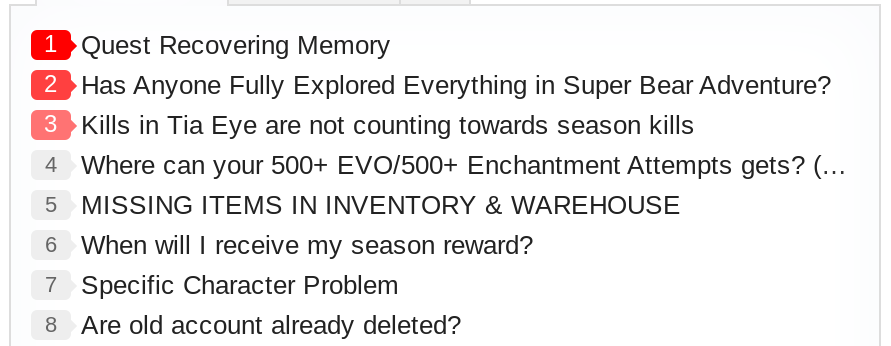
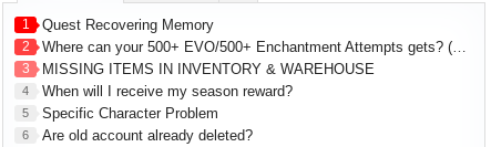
[44,71,831,177] Has Anyone Fully Explored Everything in Super Bear Adventure? | 3 | Kills in Tia Eye are not counting towards season kills | 4 -> none
[45,191,681,221] 5 MISSING ITEMS IN INVENTORY & WAREHOUSE -> [22,61,375,78] 3 MISSING ITEMS IN INVENTORY & WAREHOUSE
[45,231,533,261] 6 When will I receive my season reward? -> [22,83,293,100] 4 When will I receive my season reward?
[45,271,399,301] 7 Specific Character Problem -> [22,105,218,122] 5 Specific Character Problem
[45,311,461,341] 8 Are old account already deleted? -> [22,127,253,144] 6 Are old account already deleted?

